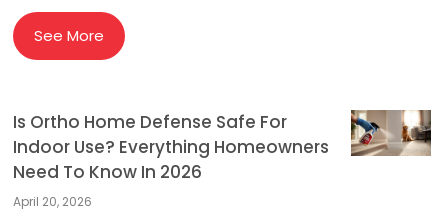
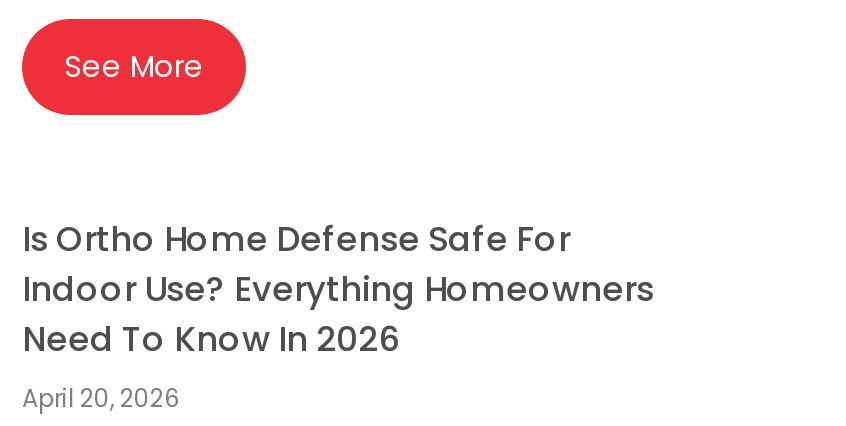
[350,109,432,157] [image] -> none

